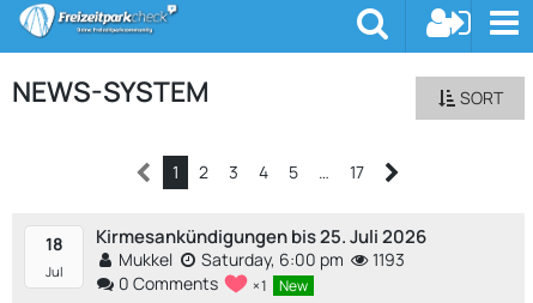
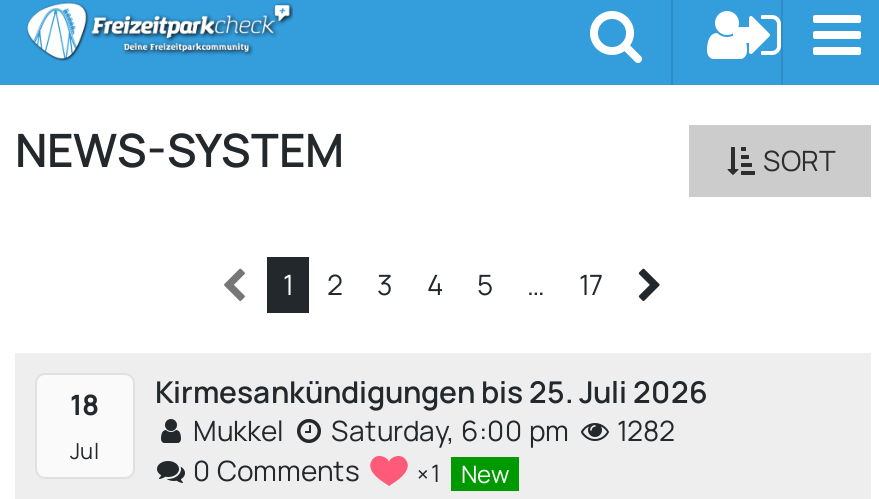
[119,248,405,271] Mukkel Saturday, 6:00 pm 1193 -> [193,411,675,449] Mukkel Saturday, 6:00 pm 1282

